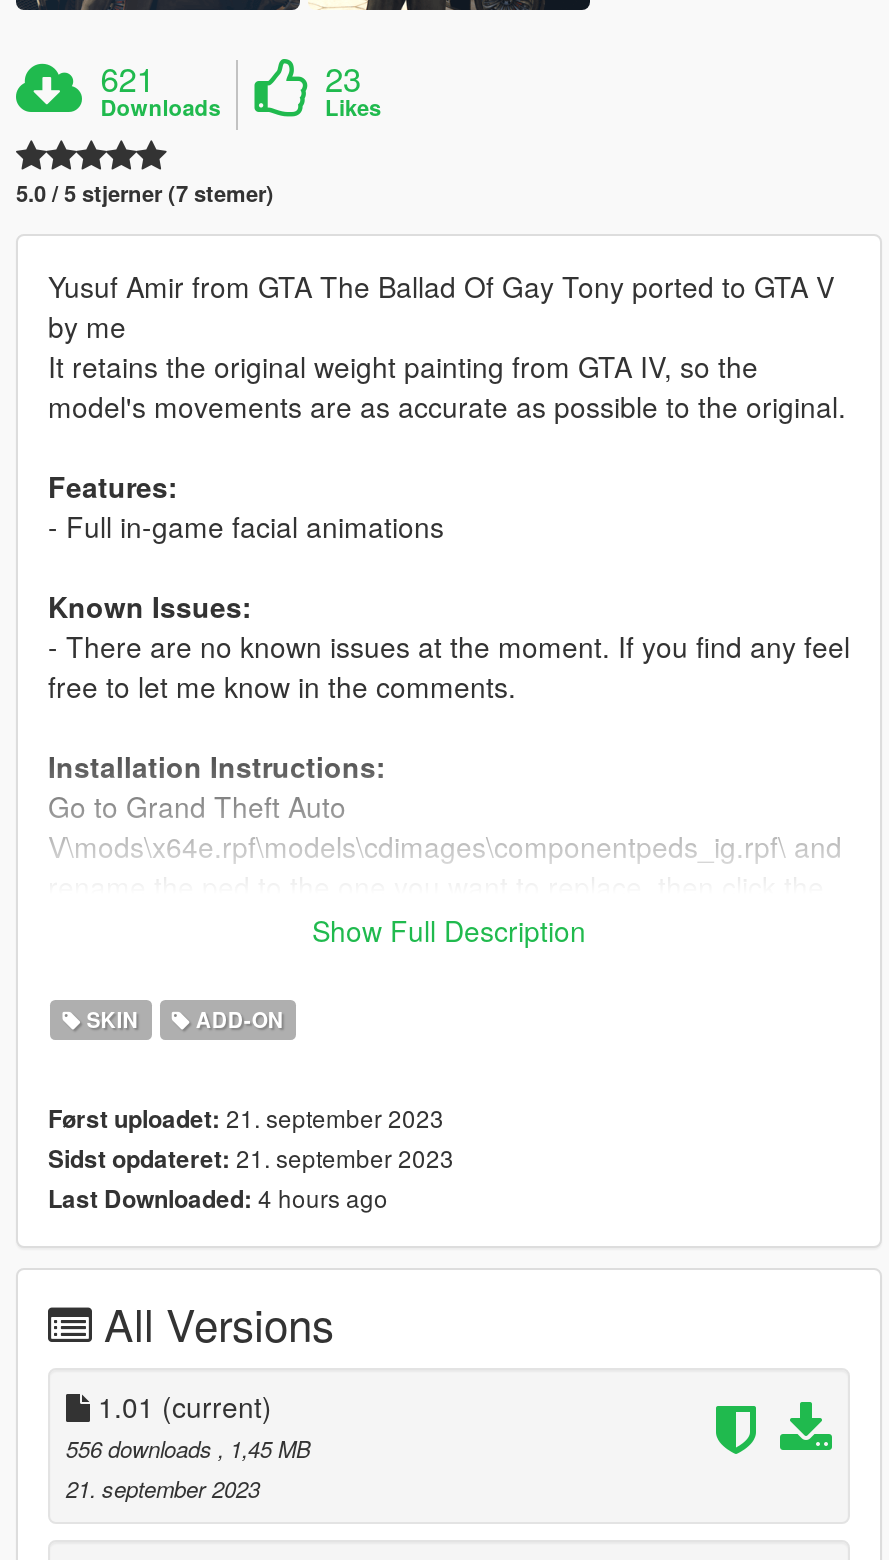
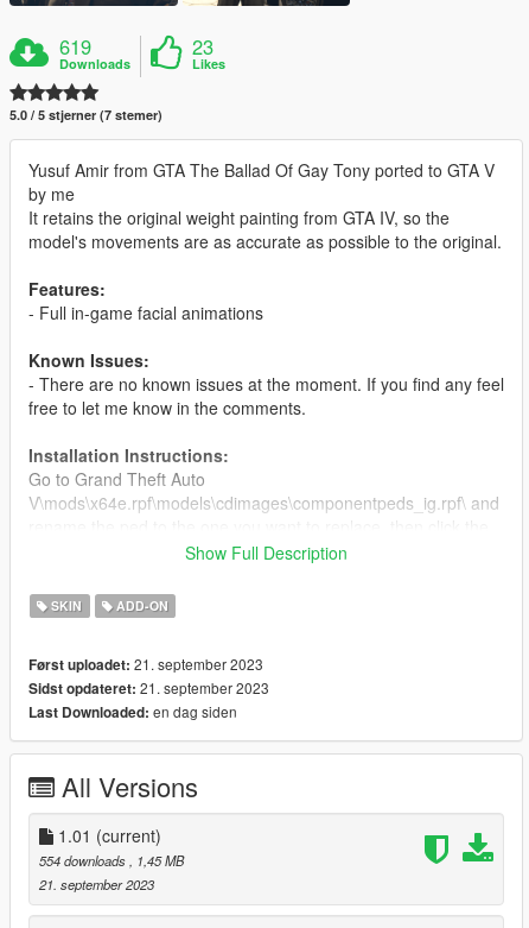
[100,54,154,102] 621 -> [60,32,92,60] 619
[48,1180,388,1216] Last Downloaded: 4 hours ago -> [28,701,237,722] Last Downloaded: en dag siden
[66,1432,310,1464] 556 downloads, 1,45 MB -> [39,851,184,870] 554 downloads, 1,45 MB

